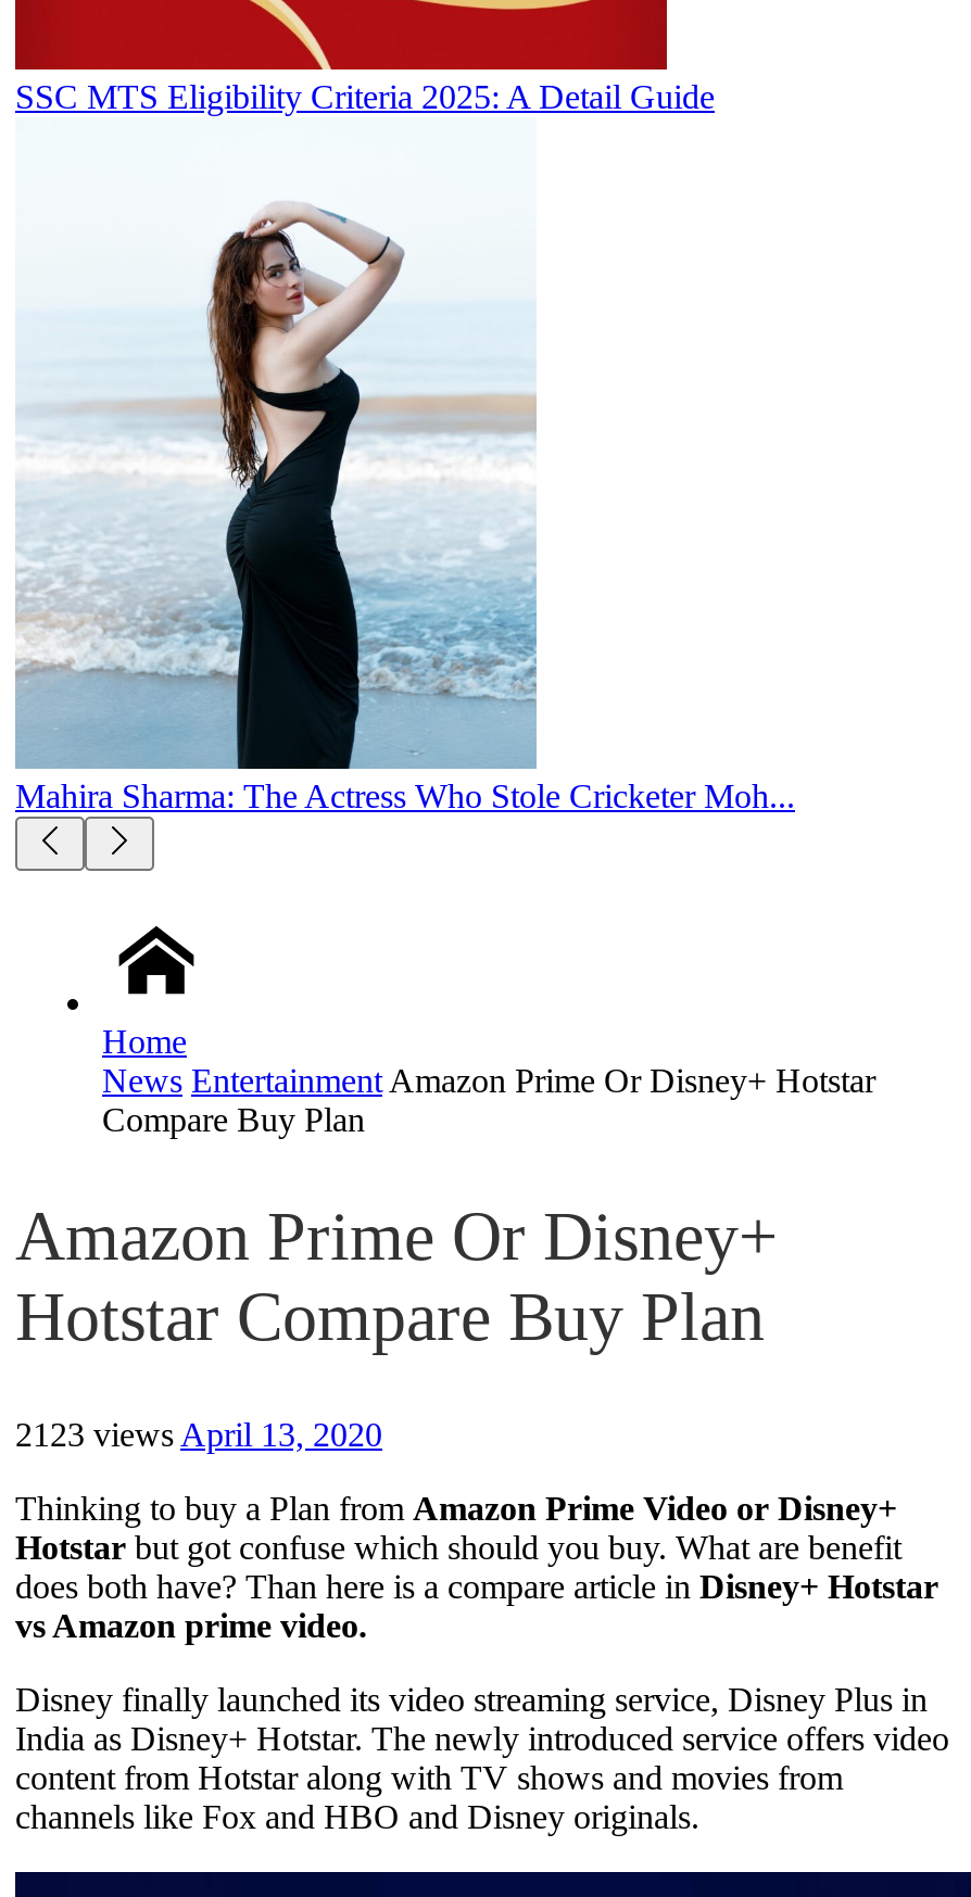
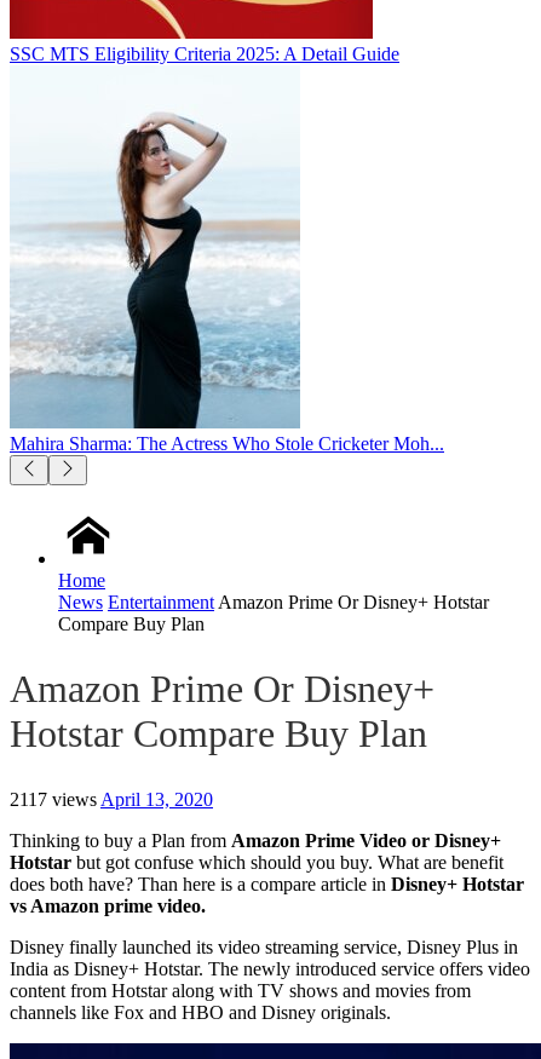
[15,1415,382,1452] 2123 views April 13, 2020 -> [10,789,213,809] 2117 views April 13, 2020

